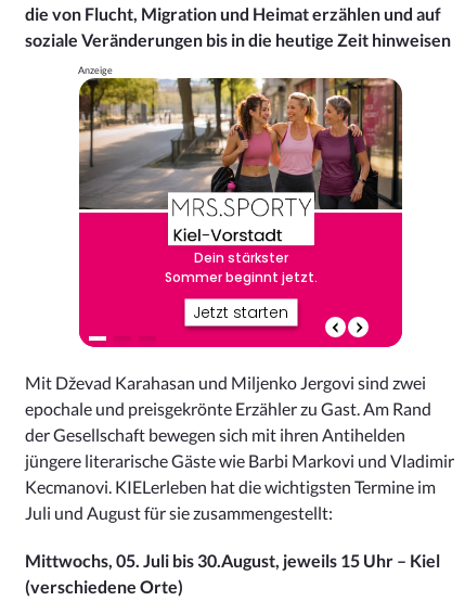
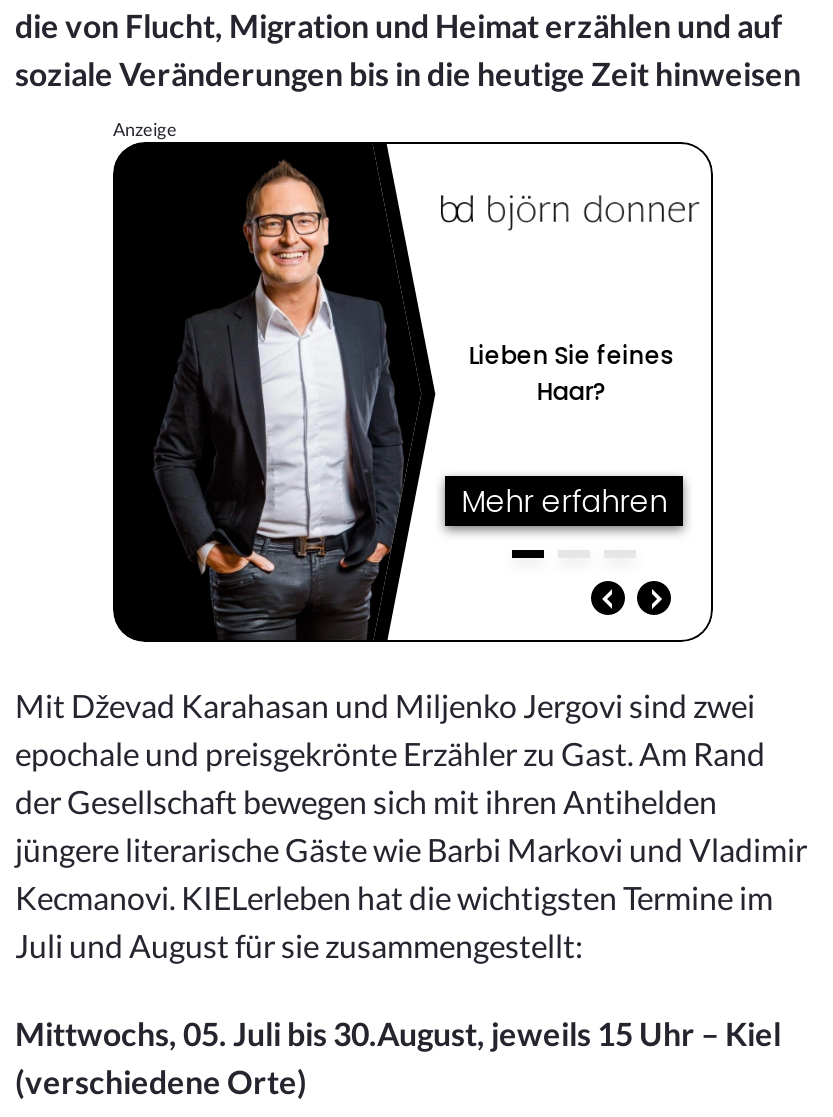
[78,77,403,348] [image] -> [111,140,715,644] [image]

